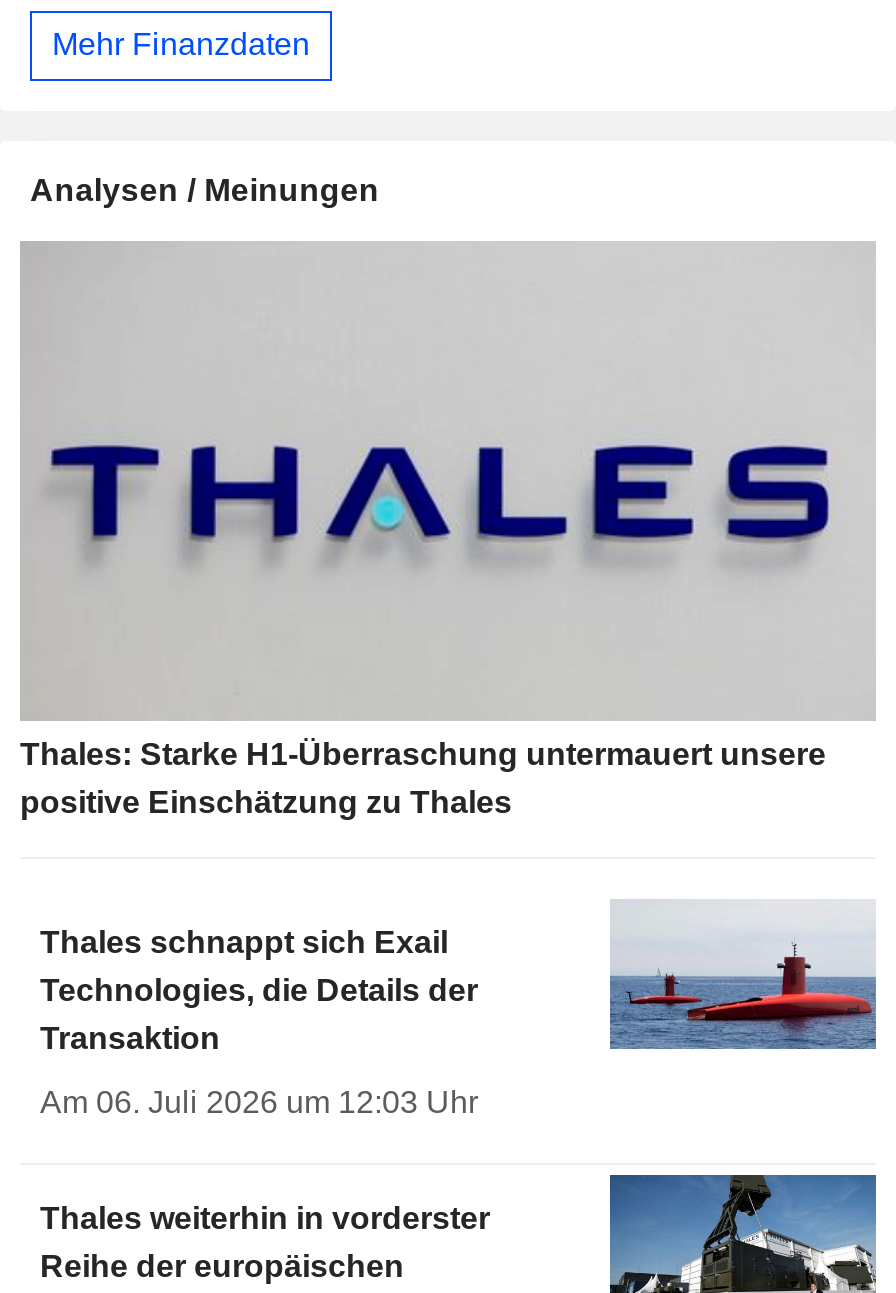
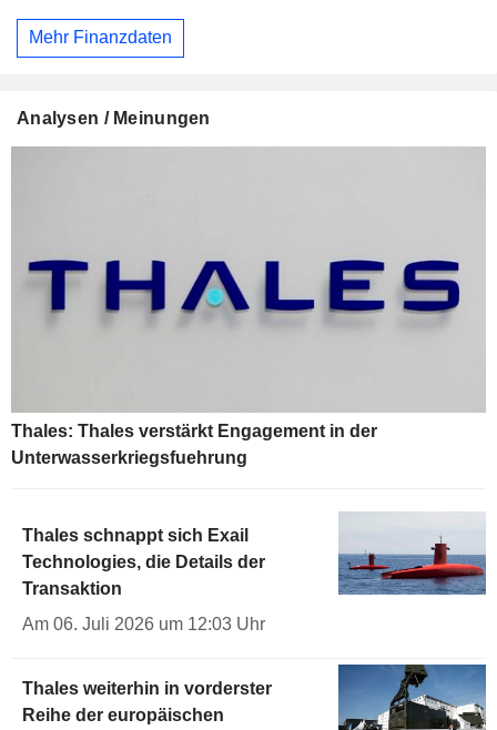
[20,738,826,820] Thales: Starke H1-Überraschung untermauert unsere | positive Einschätzung zu Thales -> [11,422,377,468] Thales: Thales verstärkt Engagement in der | Unterwasserkriegsfuehrung

